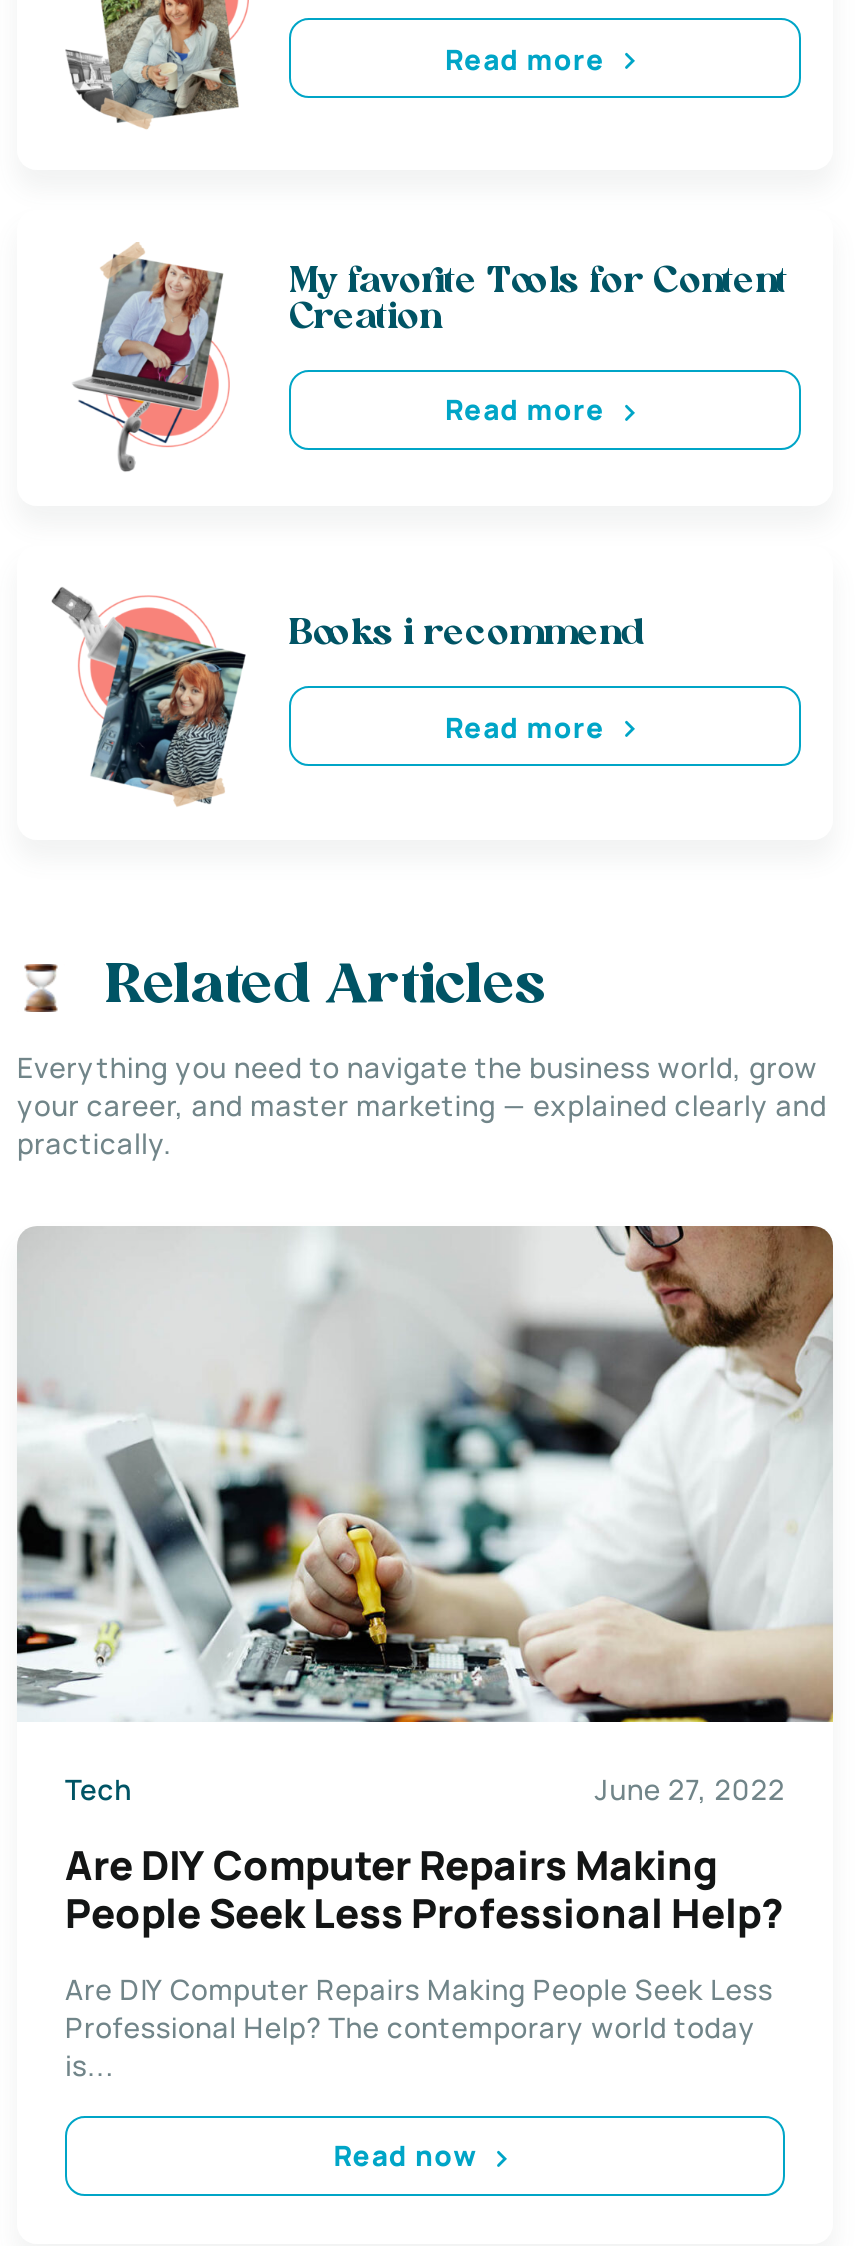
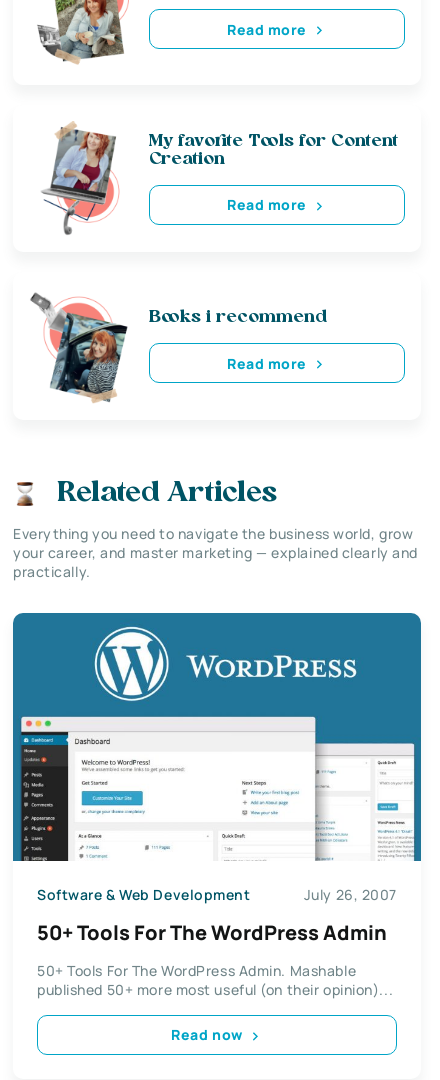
[15,1224,835,1808] [image] | Tech | June 27, 2022 -> [12,612,422,904] [image] | Software & Web Development | July 26, 2007
[65,1837,783,1939] Are DIY Computer Repairs Making | People Seek Less Professional Help? -> [37,918,387,945] 50+ Tools For The WordPress Admin
[65,1969,773,2083] Are DIY Computer Repairs Making People Seek Less | Professional Help? The contemporary world today | is... -> [37,960,393,998] 50+ Tools For The WordPress Admin. Mashable | published 50+ more most useful (on their opinion)...

